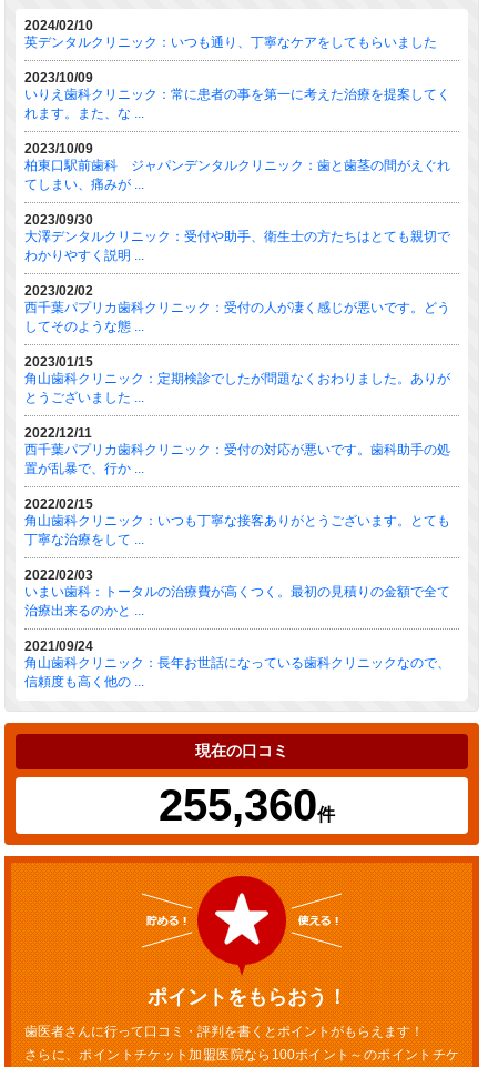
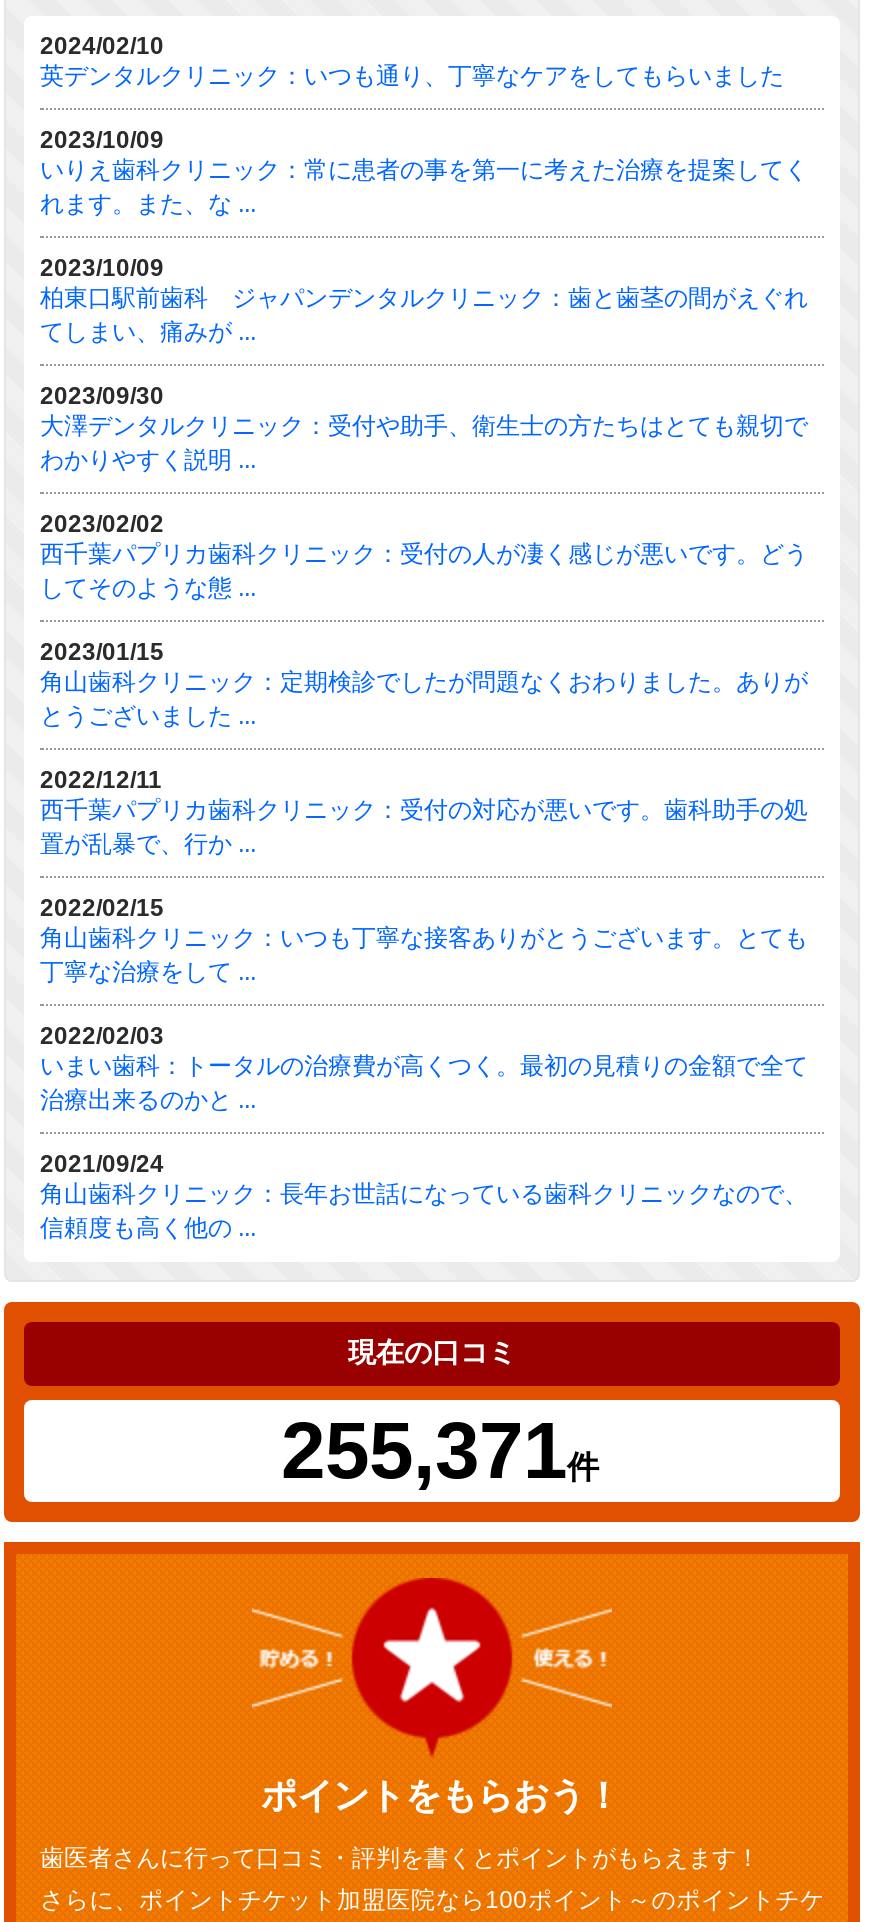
[158,781,334,830] 255,360件 -> [281,1406,599,1494] 255,371件

